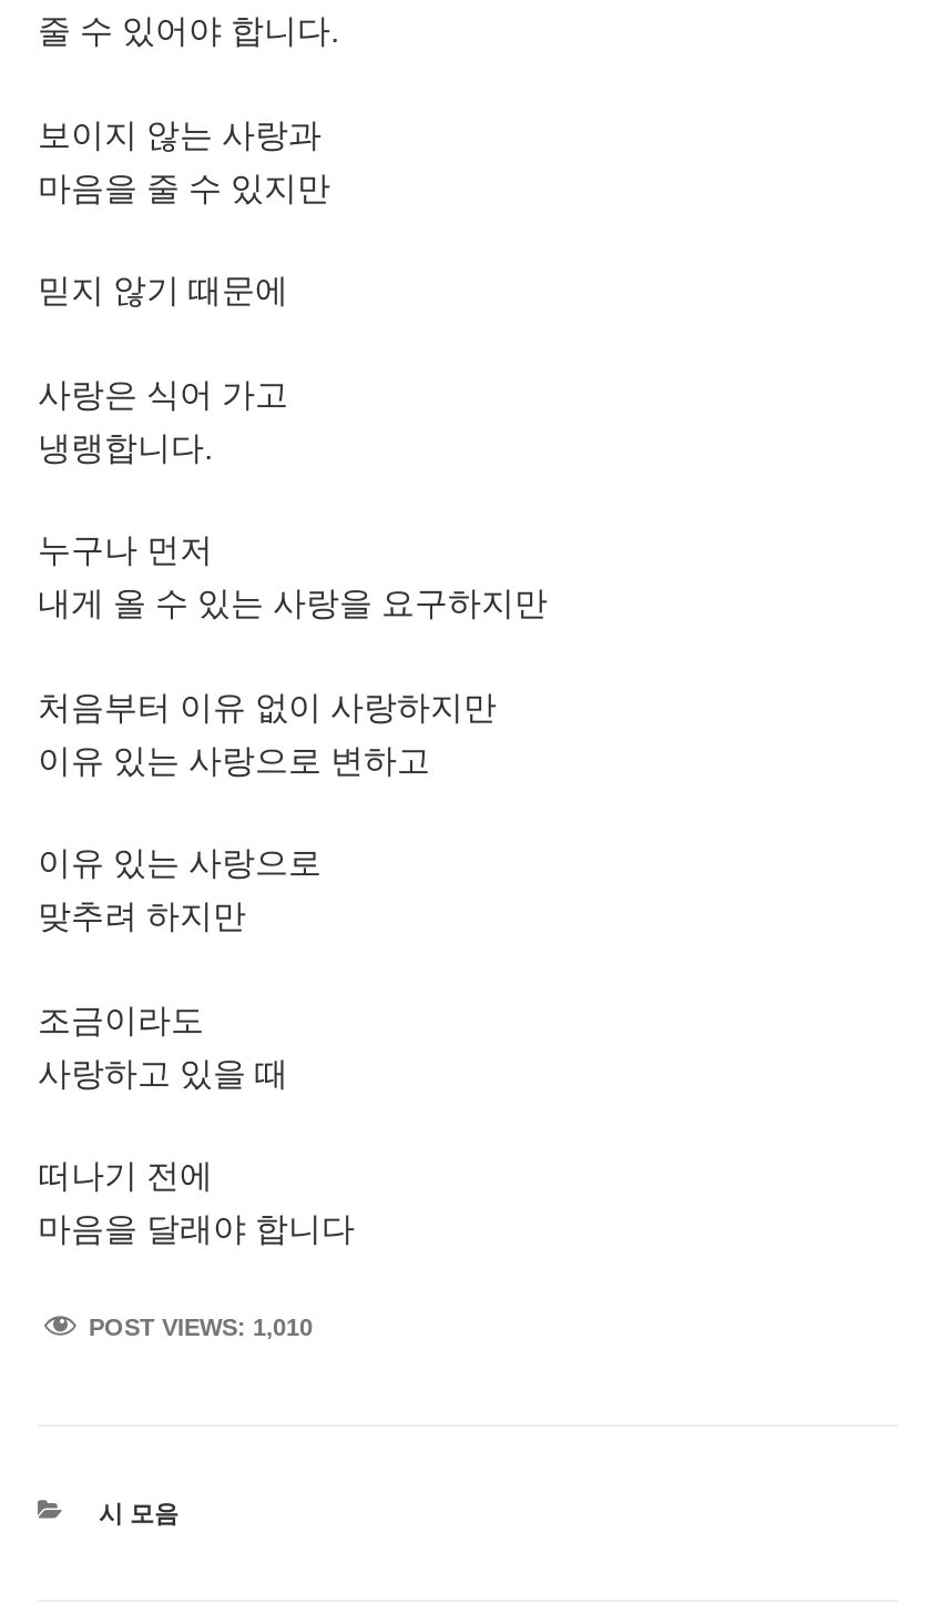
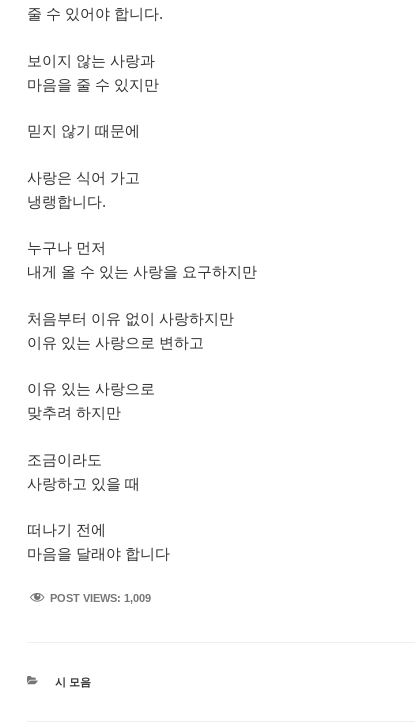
[89,1313,313,1340] POST VIEWS: 1,010 -> [50,592,151,604] POST VIEWS: 1,009

